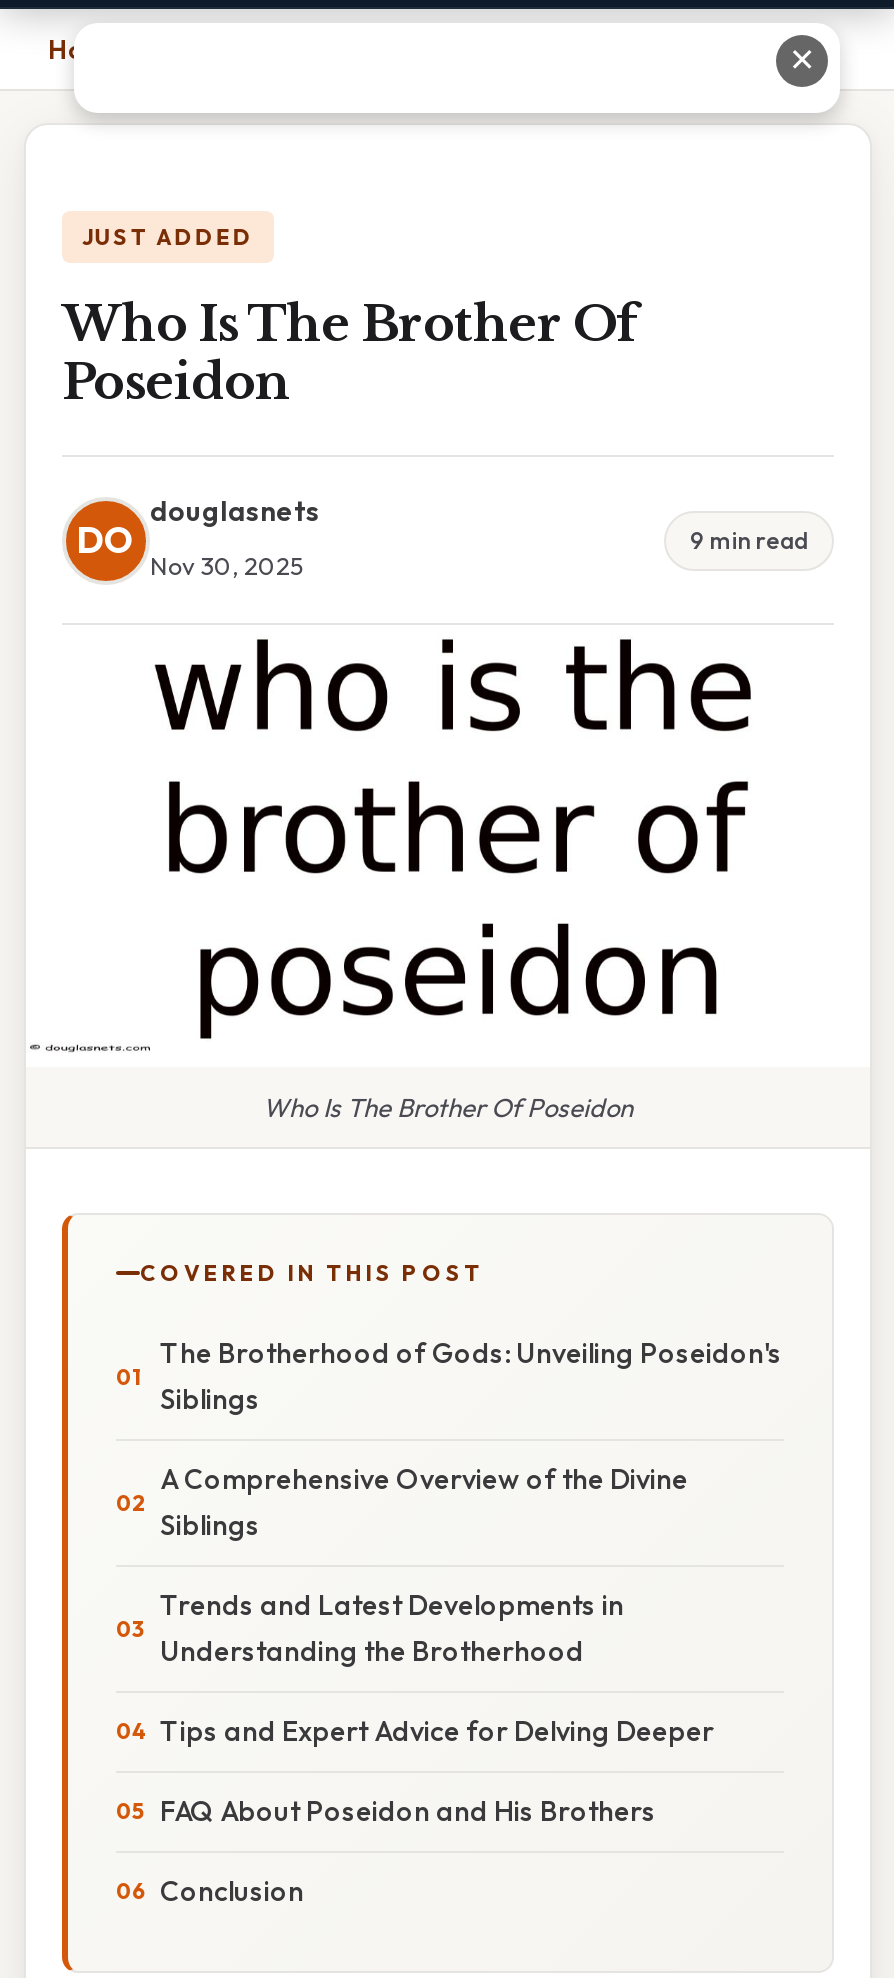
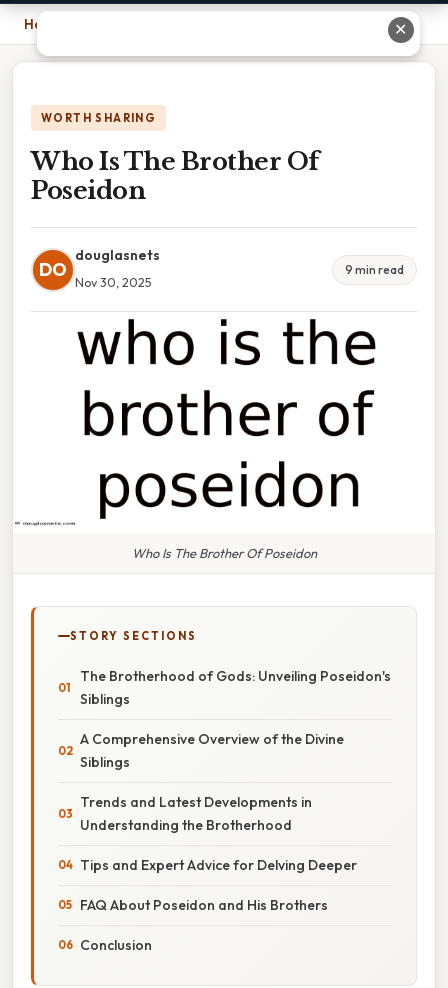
[82,223,254,251] JUST ADDED -> [41,111,156,125] WORTH SHARING
[140,1259,484,1287] COVERED IN THIS POST -> [70,629,197,643] STORY SECTIONS

